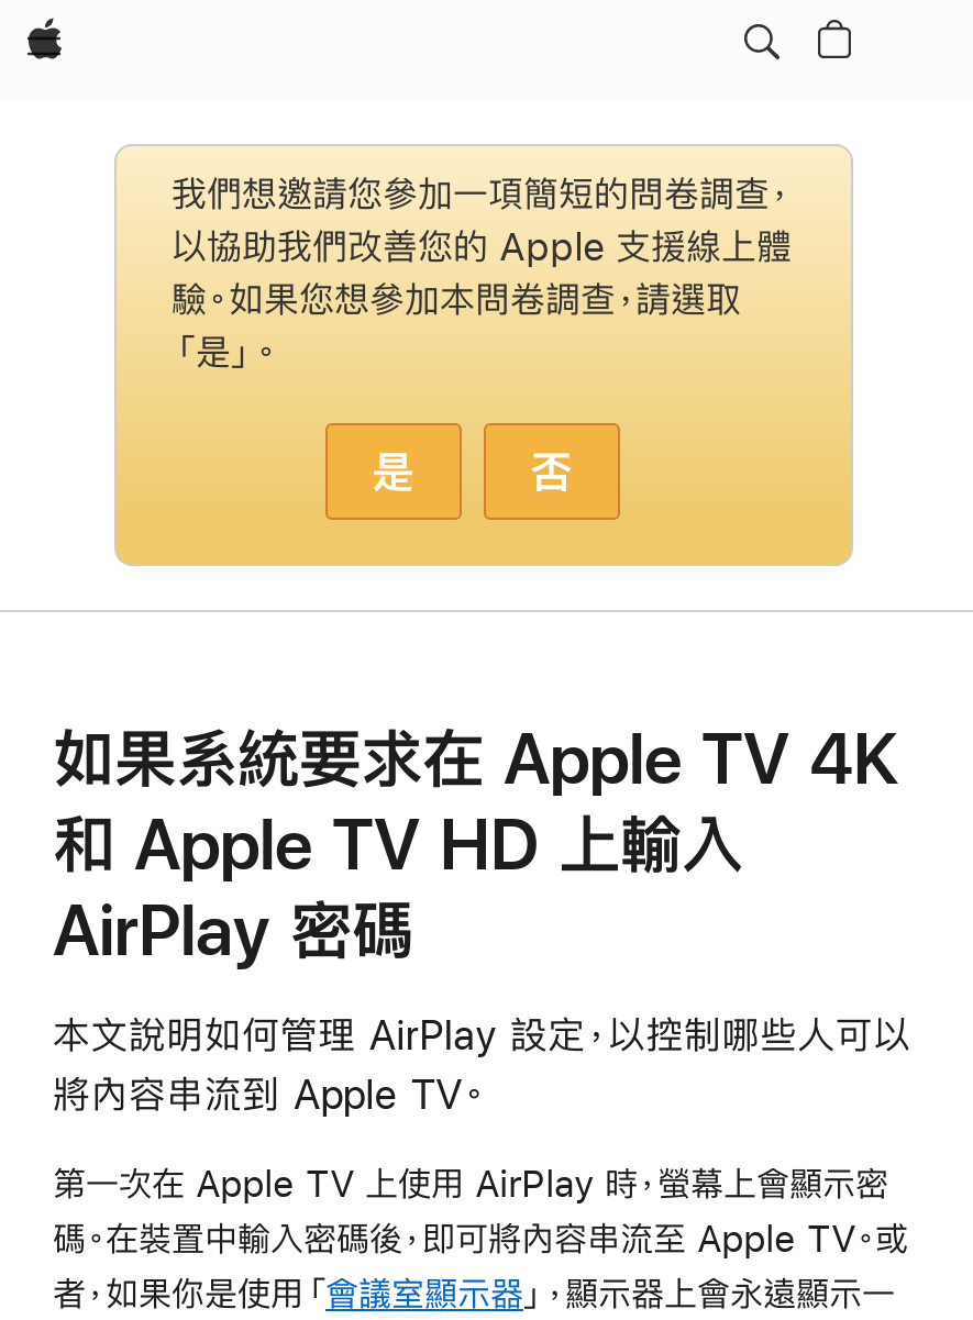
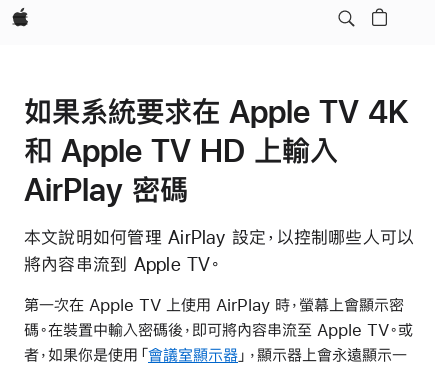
[114,144,853,566] [image] | 我們想邀請您參加一項簡短的問卷調查， | 以協助我們改善您的 Apple 支援線上體 | 驗。如果您想參加本問卷調查，請選取 | 「是」。 | 是 | 否 -> none

